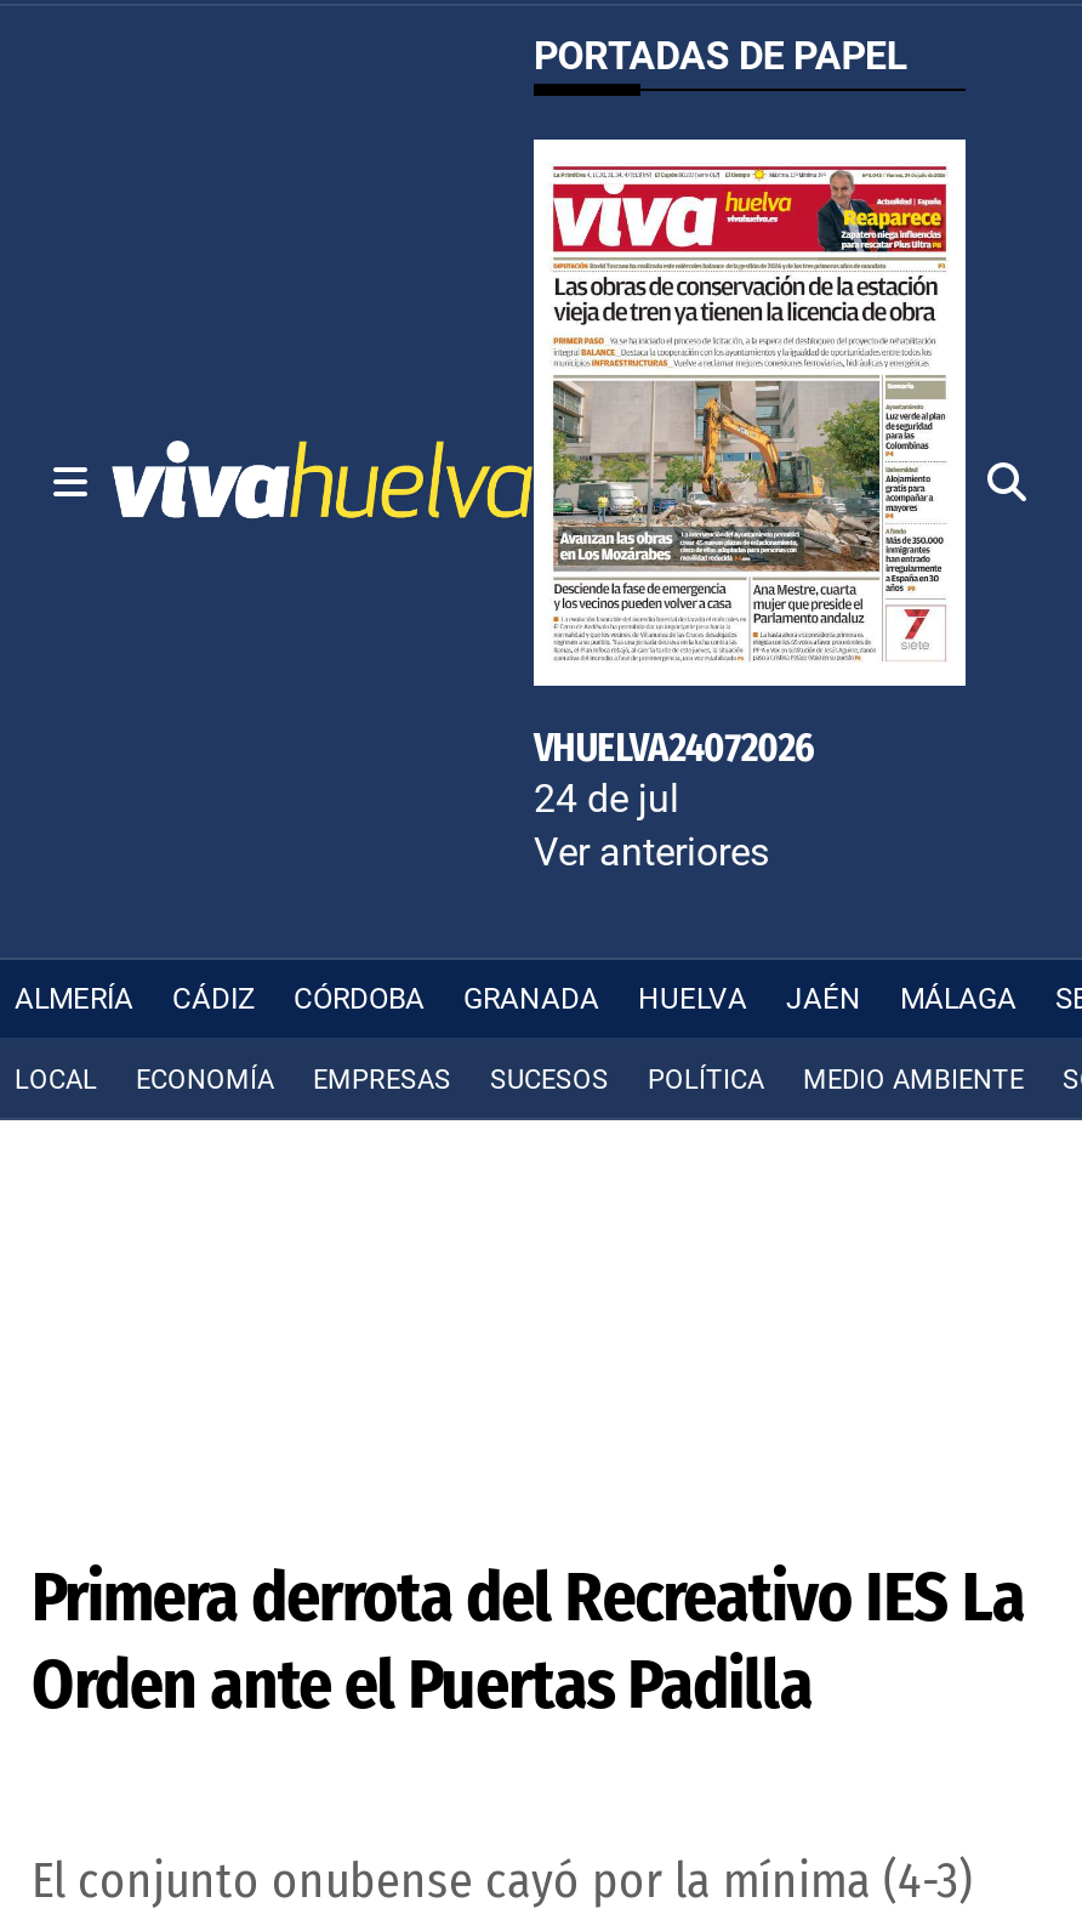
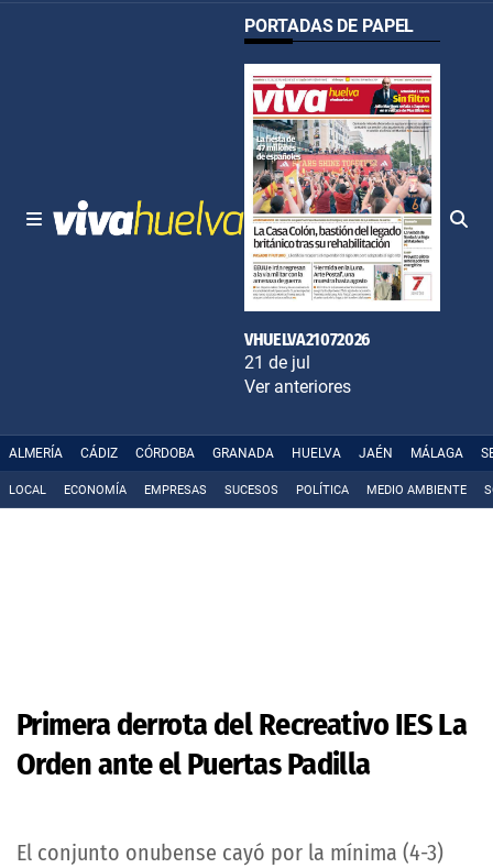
[533,169,946,821] [image] | VHUELVA24072026 | 24 de jul -> [244,78,432,373] [image] | VHUELVA21072026 | 21 de jul

